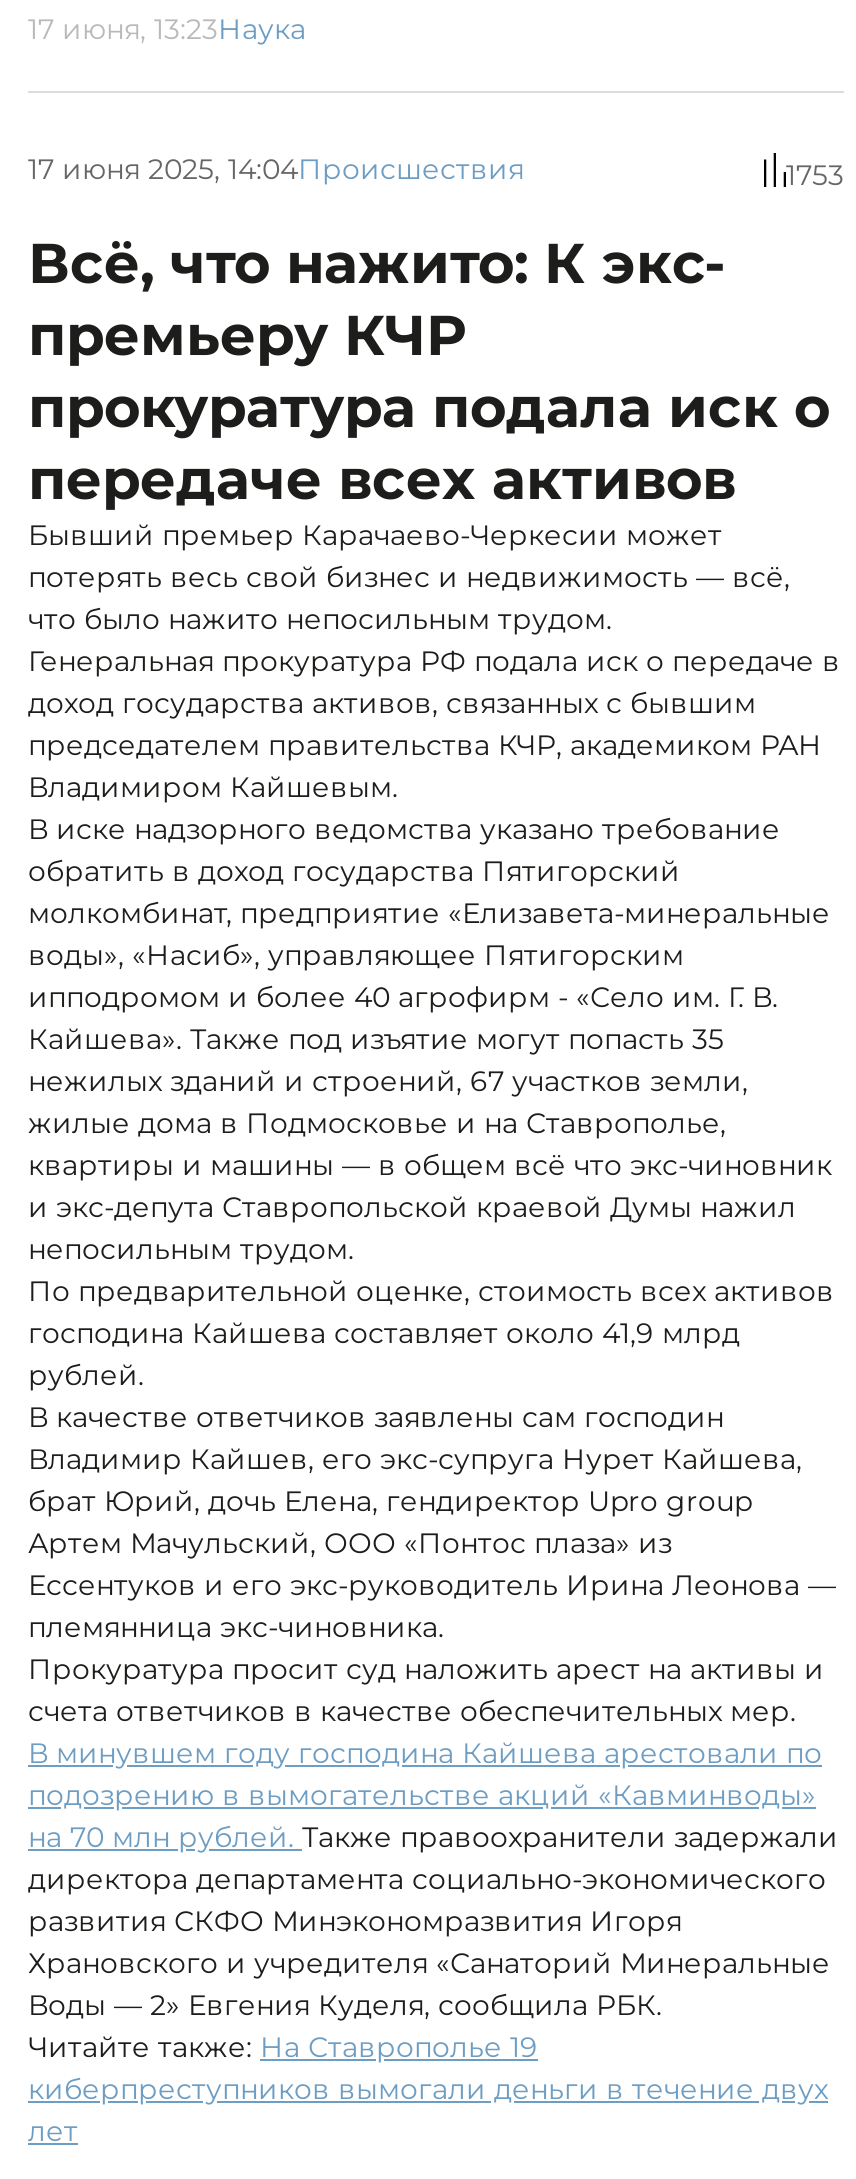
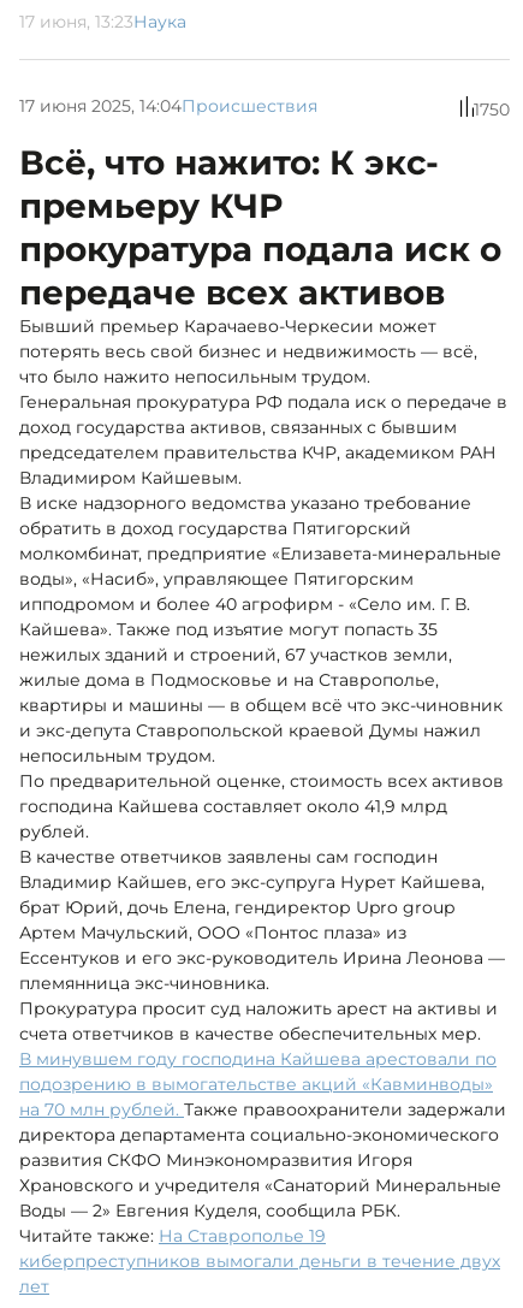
[786,156,844,192] 1753 -> [474,98,510,120] 1750

